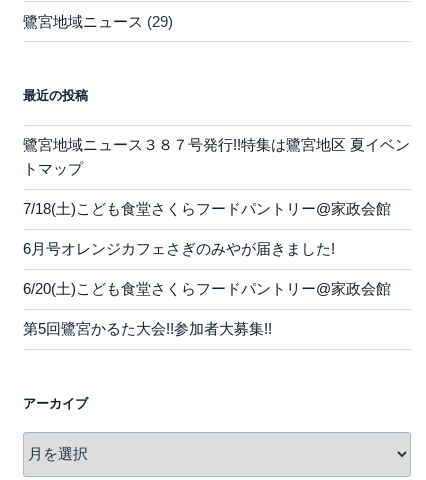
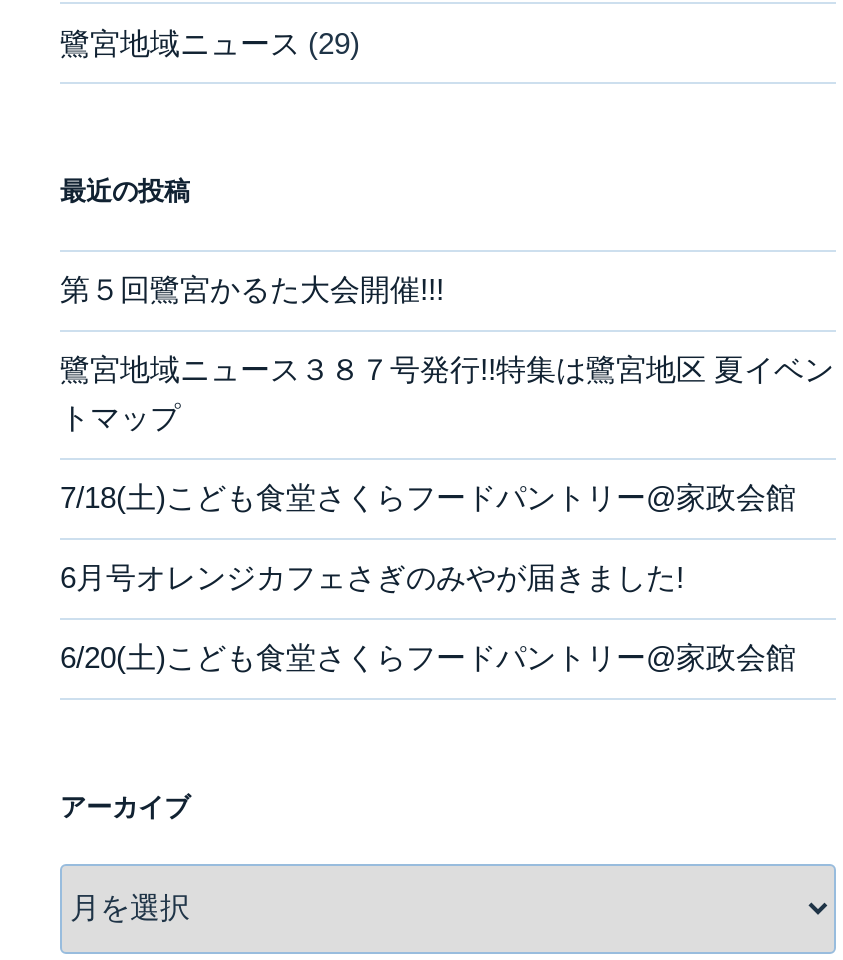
none -> [60,273,444,307] 第５回鷺宮かるた大会開催!!!
moved [23,136,410,297] -> [60,353,834,675]: 鷺宮地域ニュース３８７号発行!!特集は鷺宮地区 夏イベン | トマップ | 7/18(土)こども食堂さくらフードパントリー@家政会館 | 6月号オレンジカフェさぎのみやが届きました! | 6/20(土)こども食堂さくらフードパントリー@家政会館
[23,320,272,337] 第5回鷺宮かるた大会!!参加者大募集!! -> none

